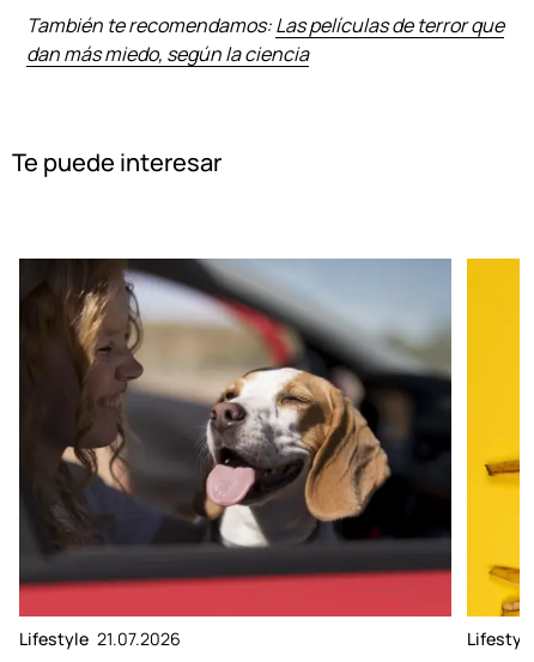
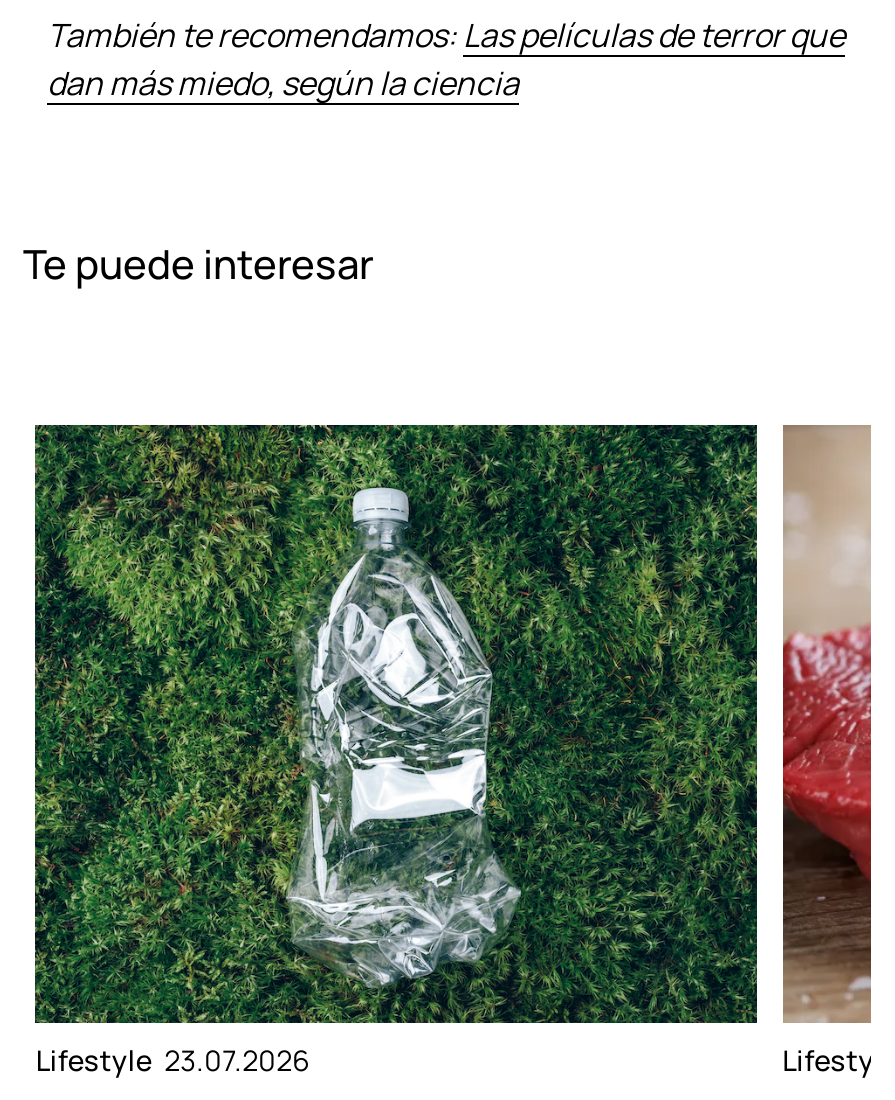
[18,257,453,650] [image] | Lifestyle 21.07.2026 -> [33,422,759,1078] [image] | Lifestyle 23.07.2026
[466,257,521,618] [image] -> [781,424,873,1024] [image]

